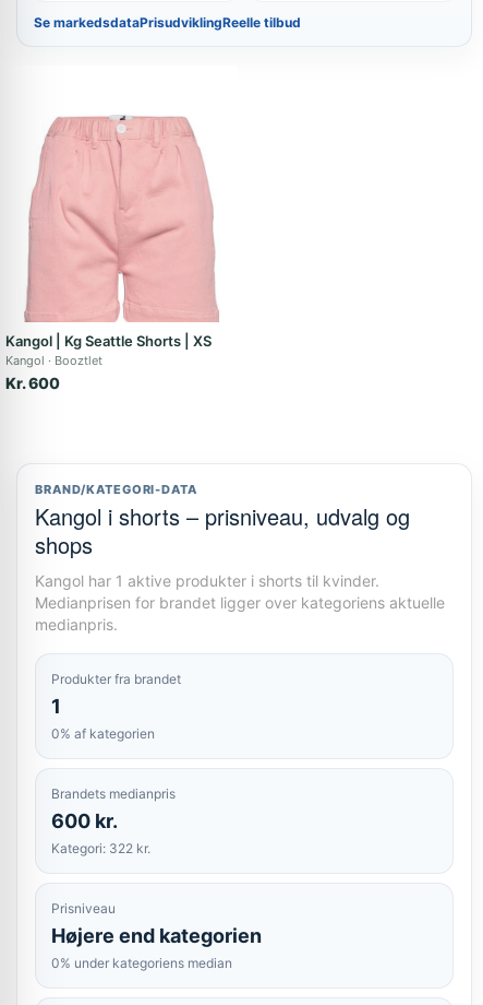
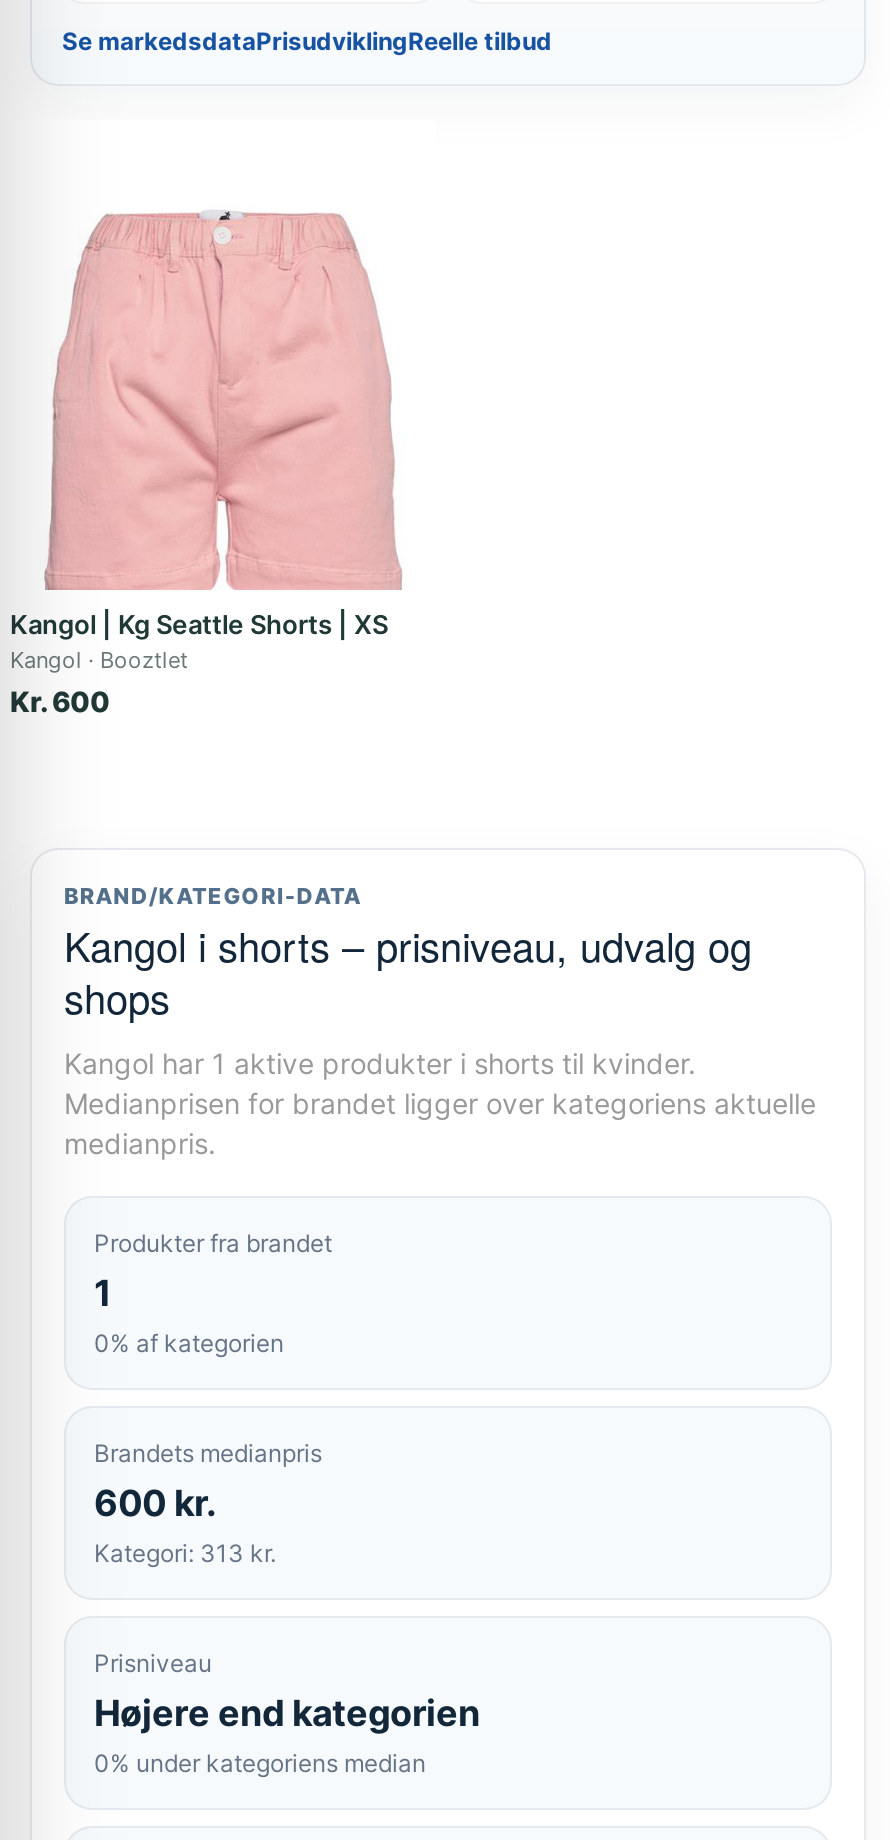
[51,840,150,856] Kategori: 322 kr. -> [94,1538,276,1568] Kategori: 313 kr.

